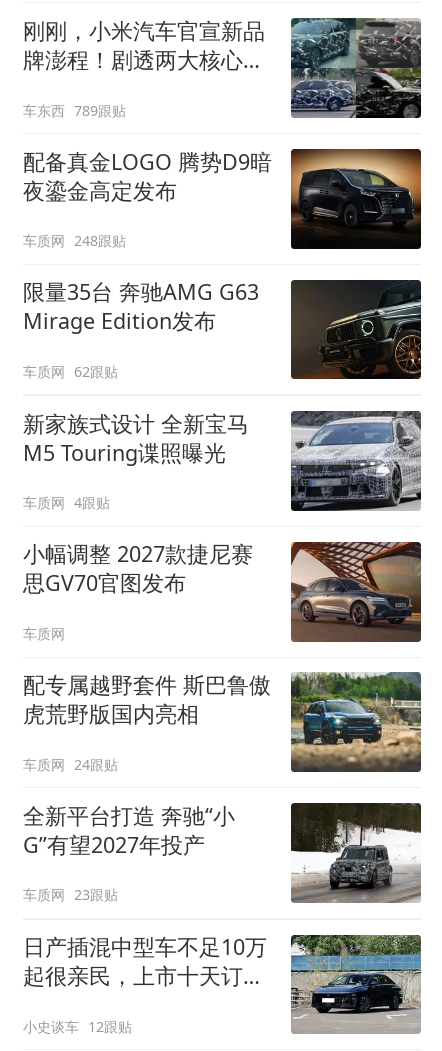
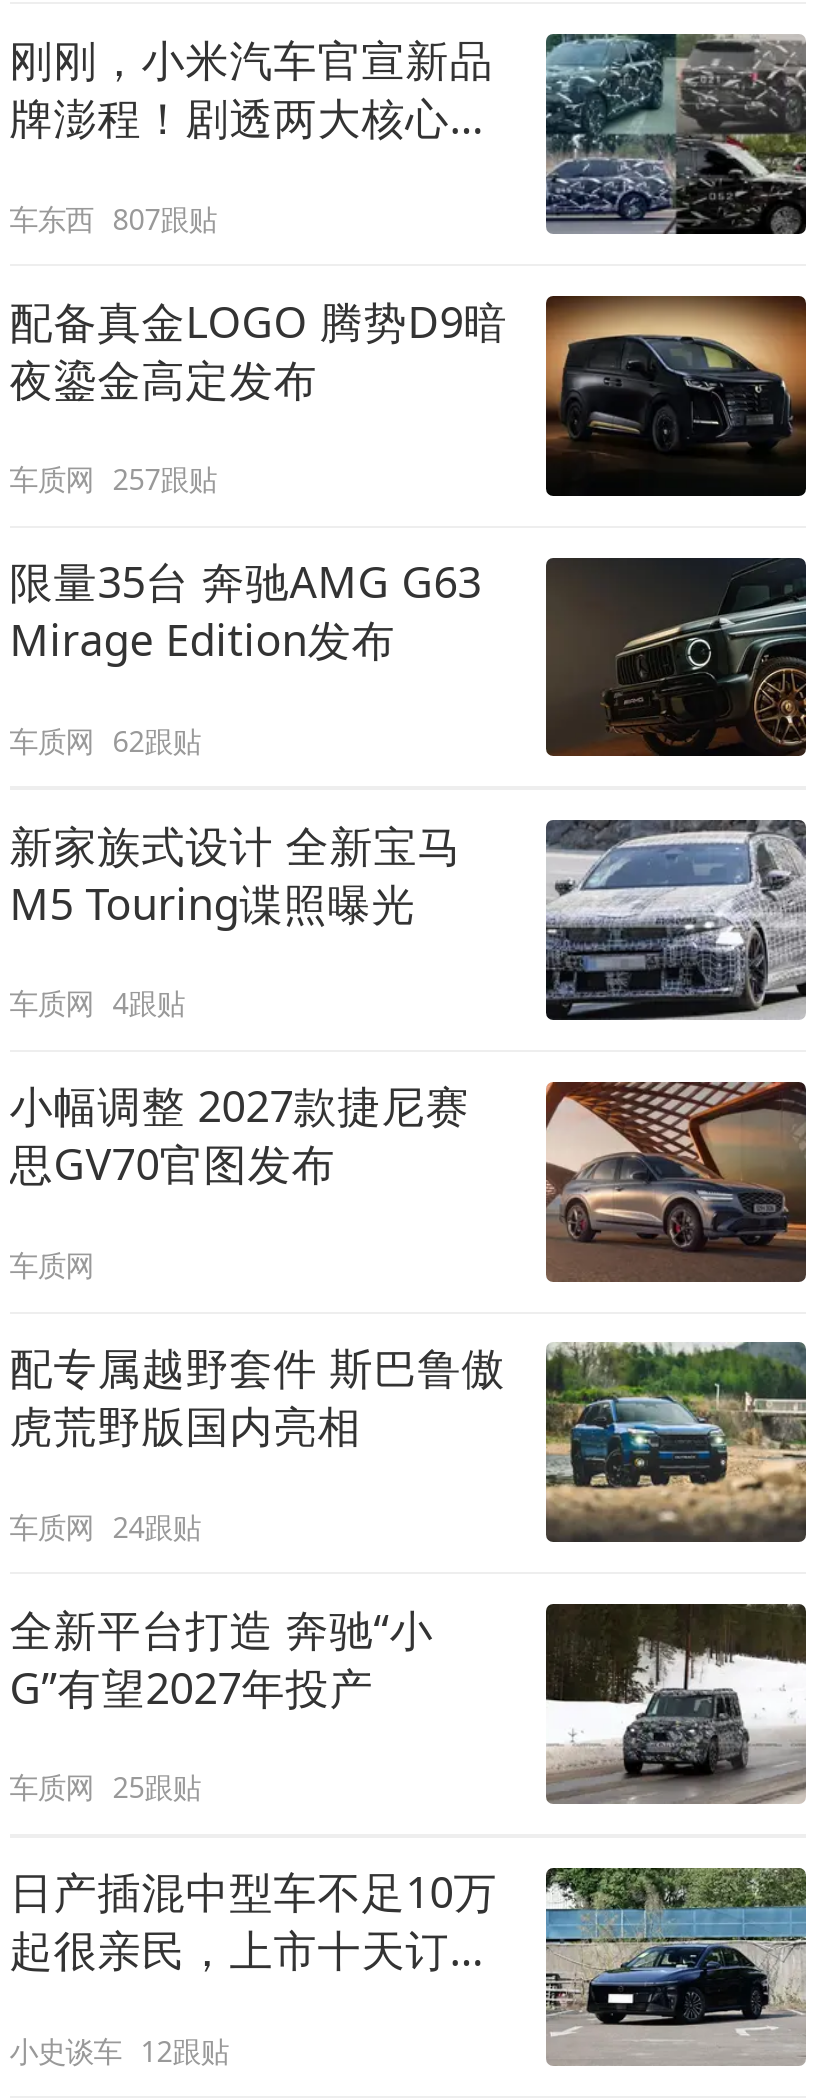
[23,100,126,119] 车东西 789跟贴 -> [9,199,217,237] 车东西 807跟贴
[23,231,126,250] 车质网 248跟贴 -> [9,460,217,498] 车质网 257跟贴
[23,885,118,904] 车质网 23跟贴 -> [9,1768,201,1806] 车质网 25跟贴

